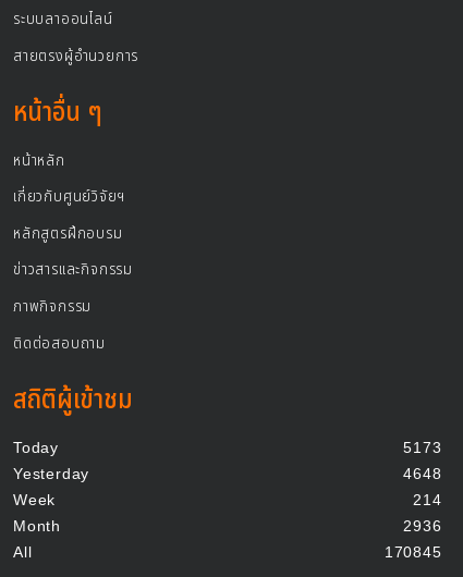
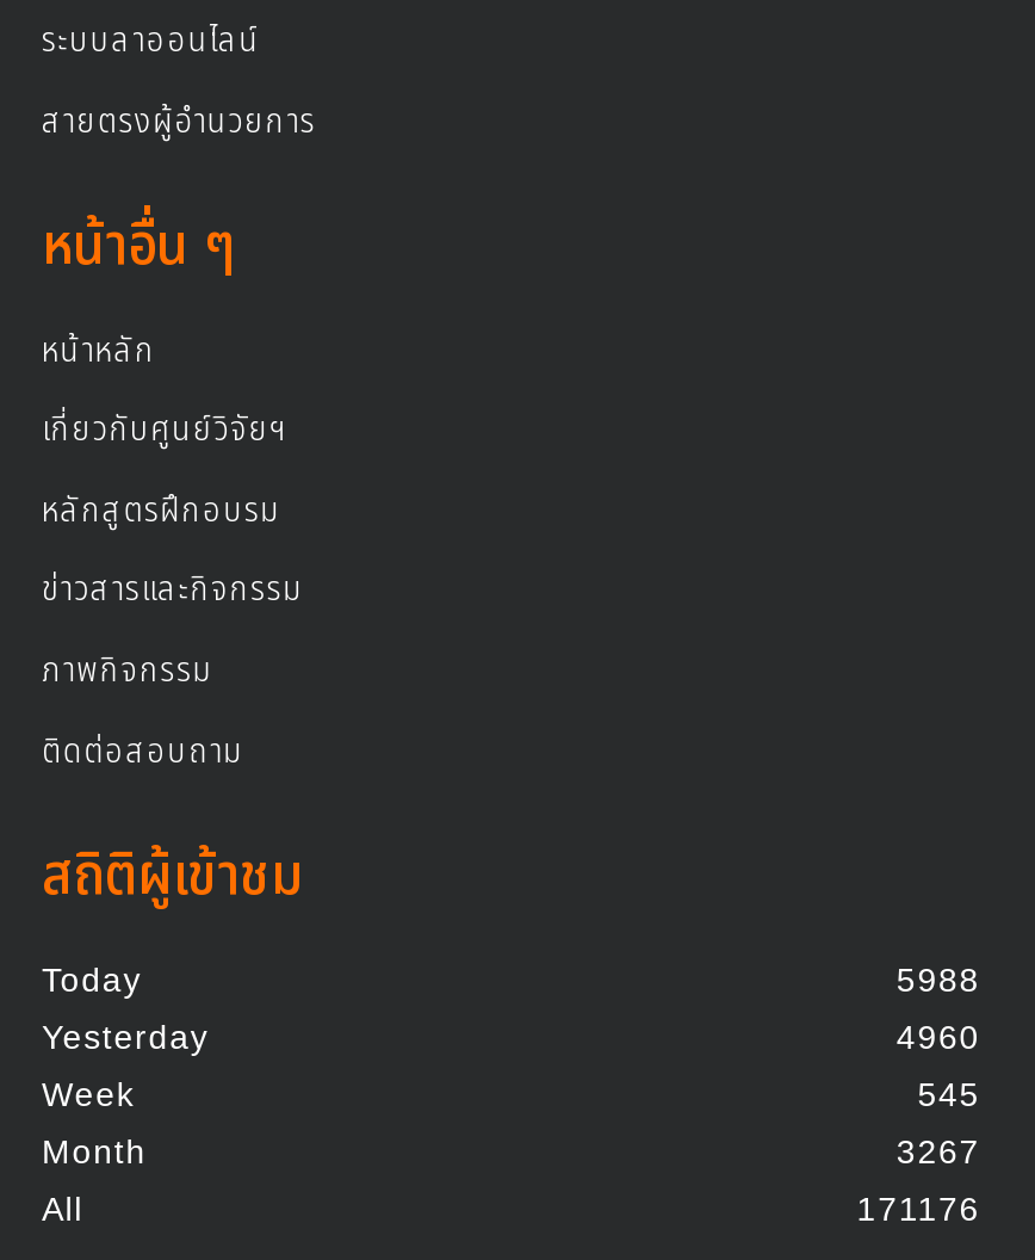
[404,436,442,459] 5173 -> [896,955,980,1005] 5988
[404,462,442,485] 4648 -> [896,1012,980,1062] 4960
[413,488,442,511] 214 -> [917,1069,980,1119] 545
[404,514,442,537] 2936 -> [896,1126,980,1176] 3267
[384,541,442,563] 170845 -> [857,1184,980,1234] 171176

